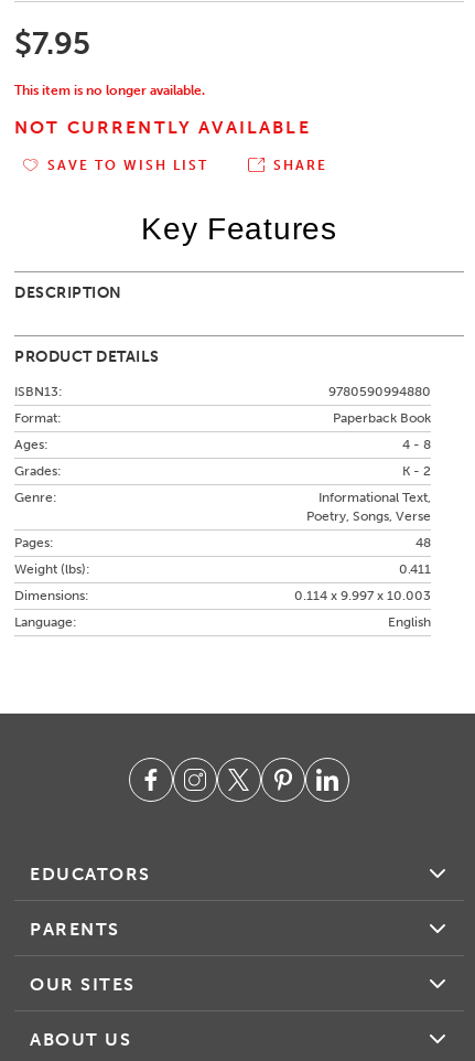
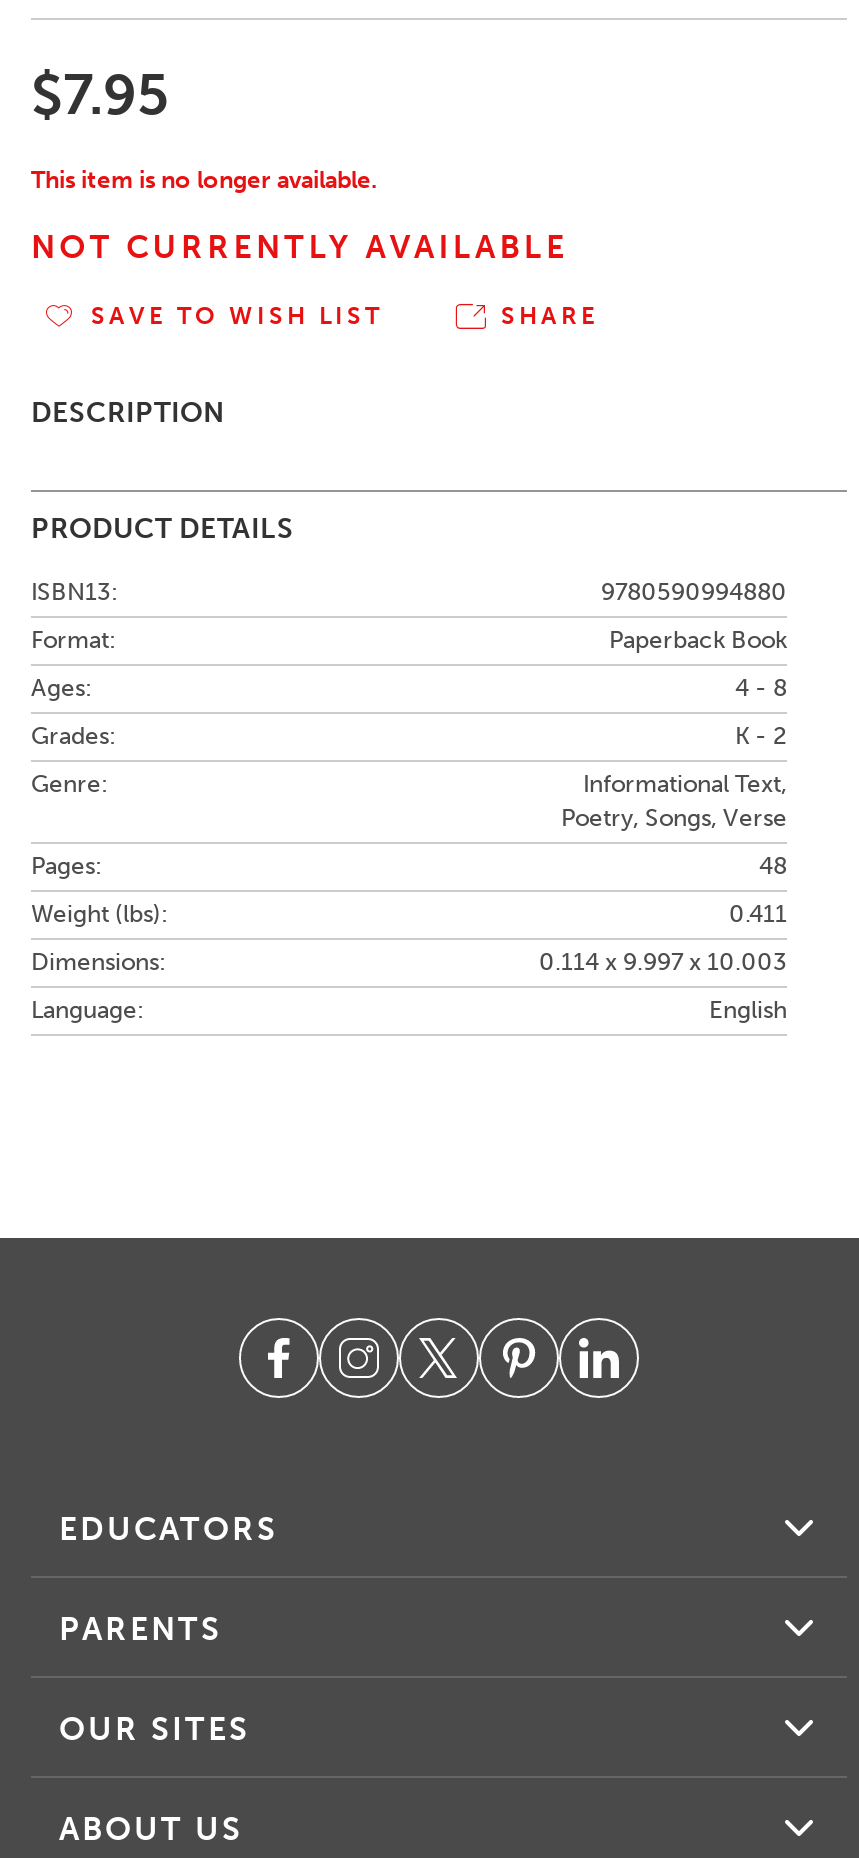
[141,212,337,246] Key Features -> none
moved [14,283,431,630] -> [31,396,787,1024]: DESCRIPTION | PRODUCT DETAILS | ISBN13: | ... | Language: | English

